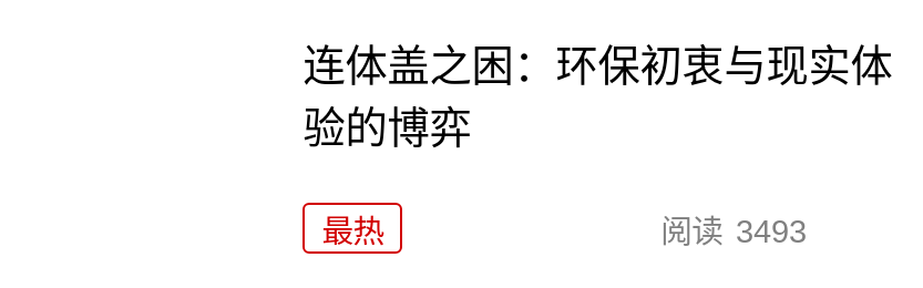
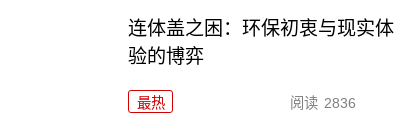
[661,212,807,248] 阅读 3493 -> [290,95,355,111] 阅读 2836

